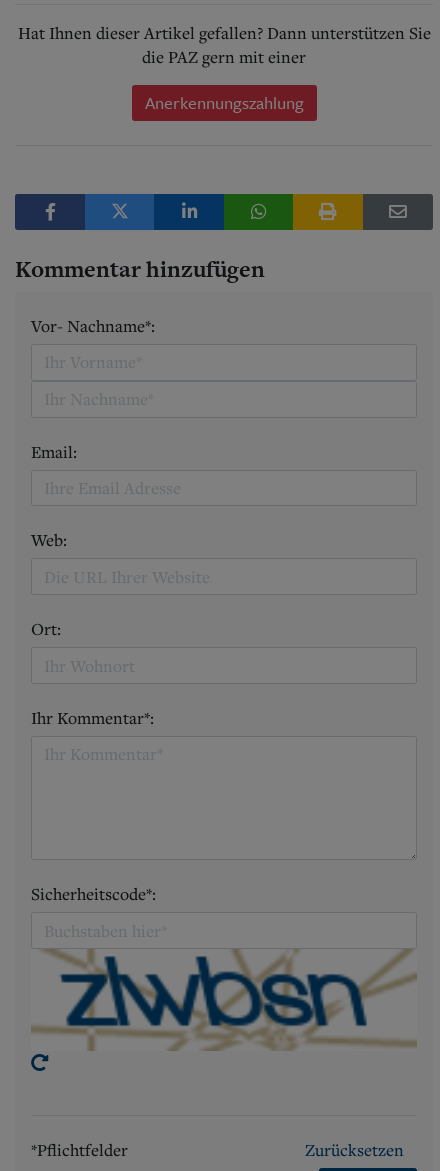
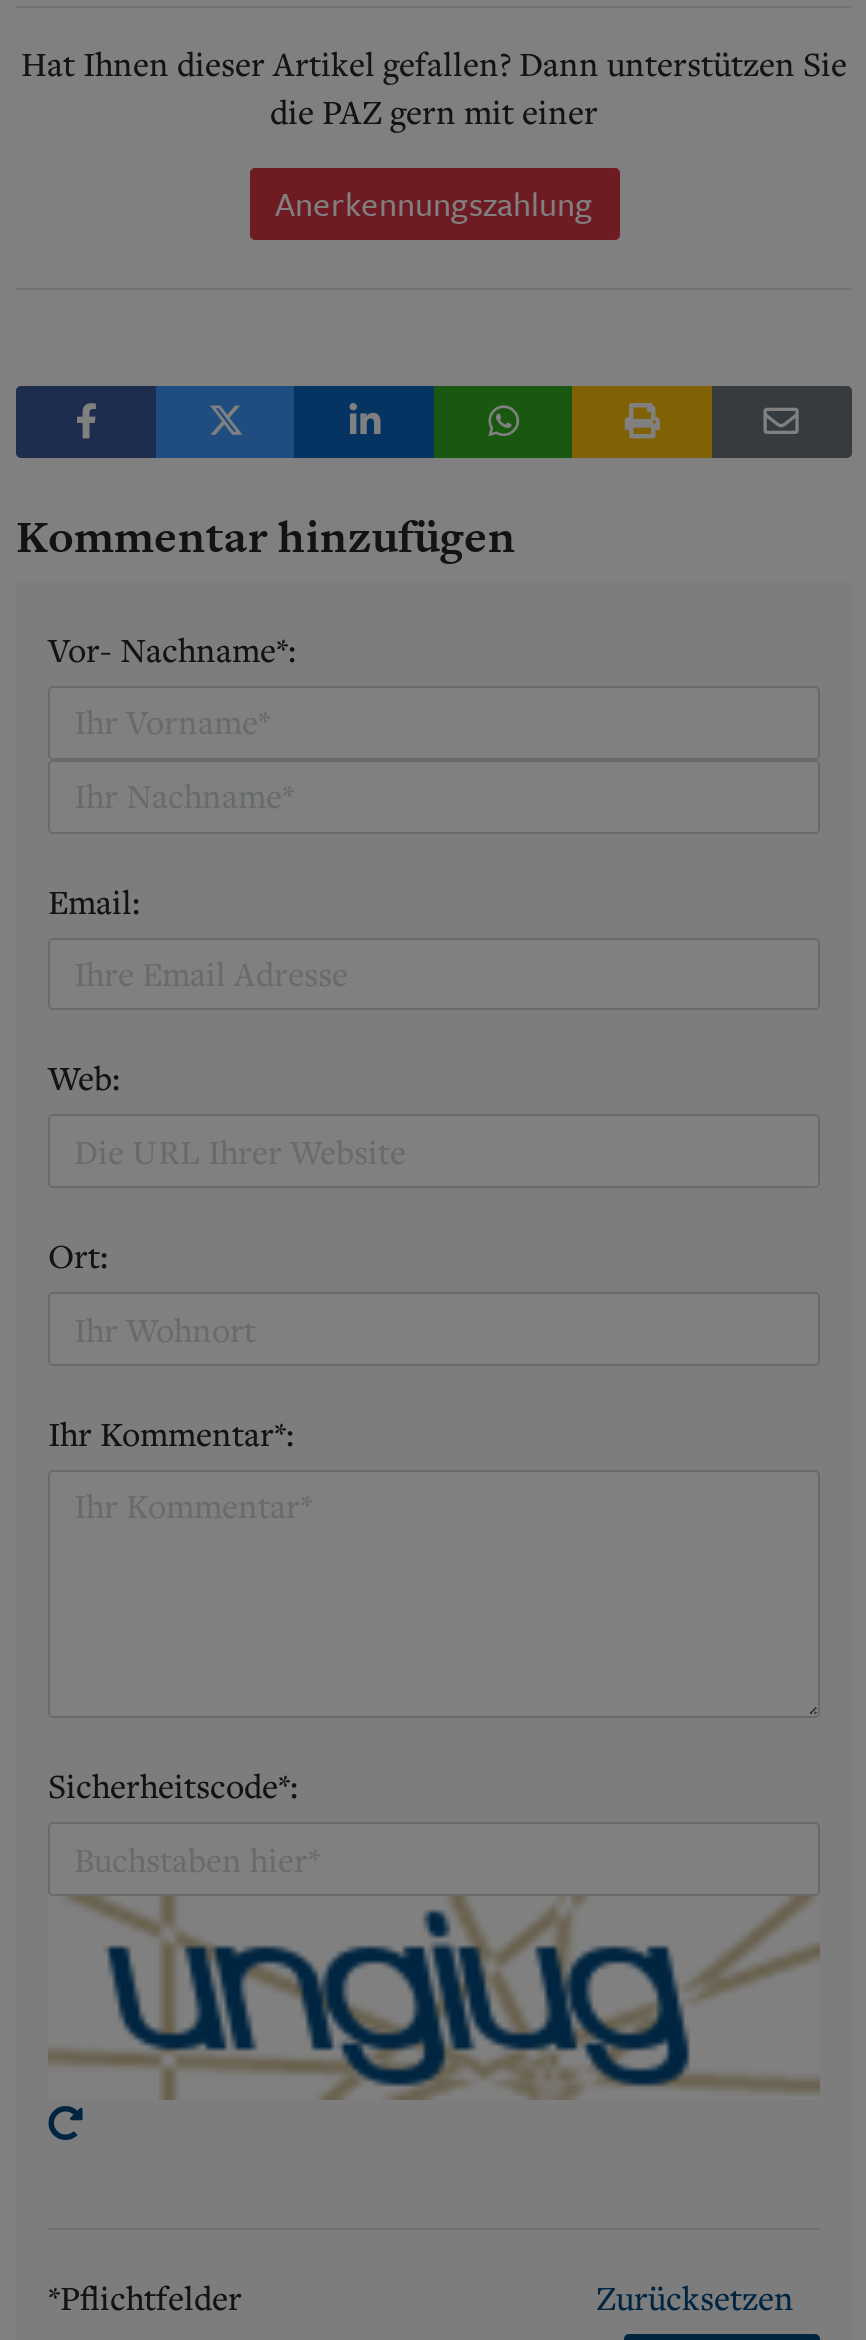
[62,955,368,1044] [image] -> [108,1908,720,2088] [image]

